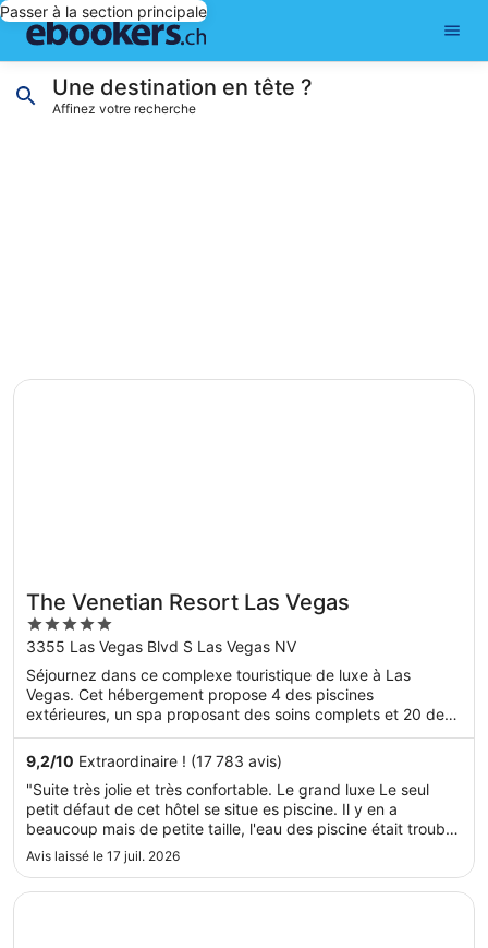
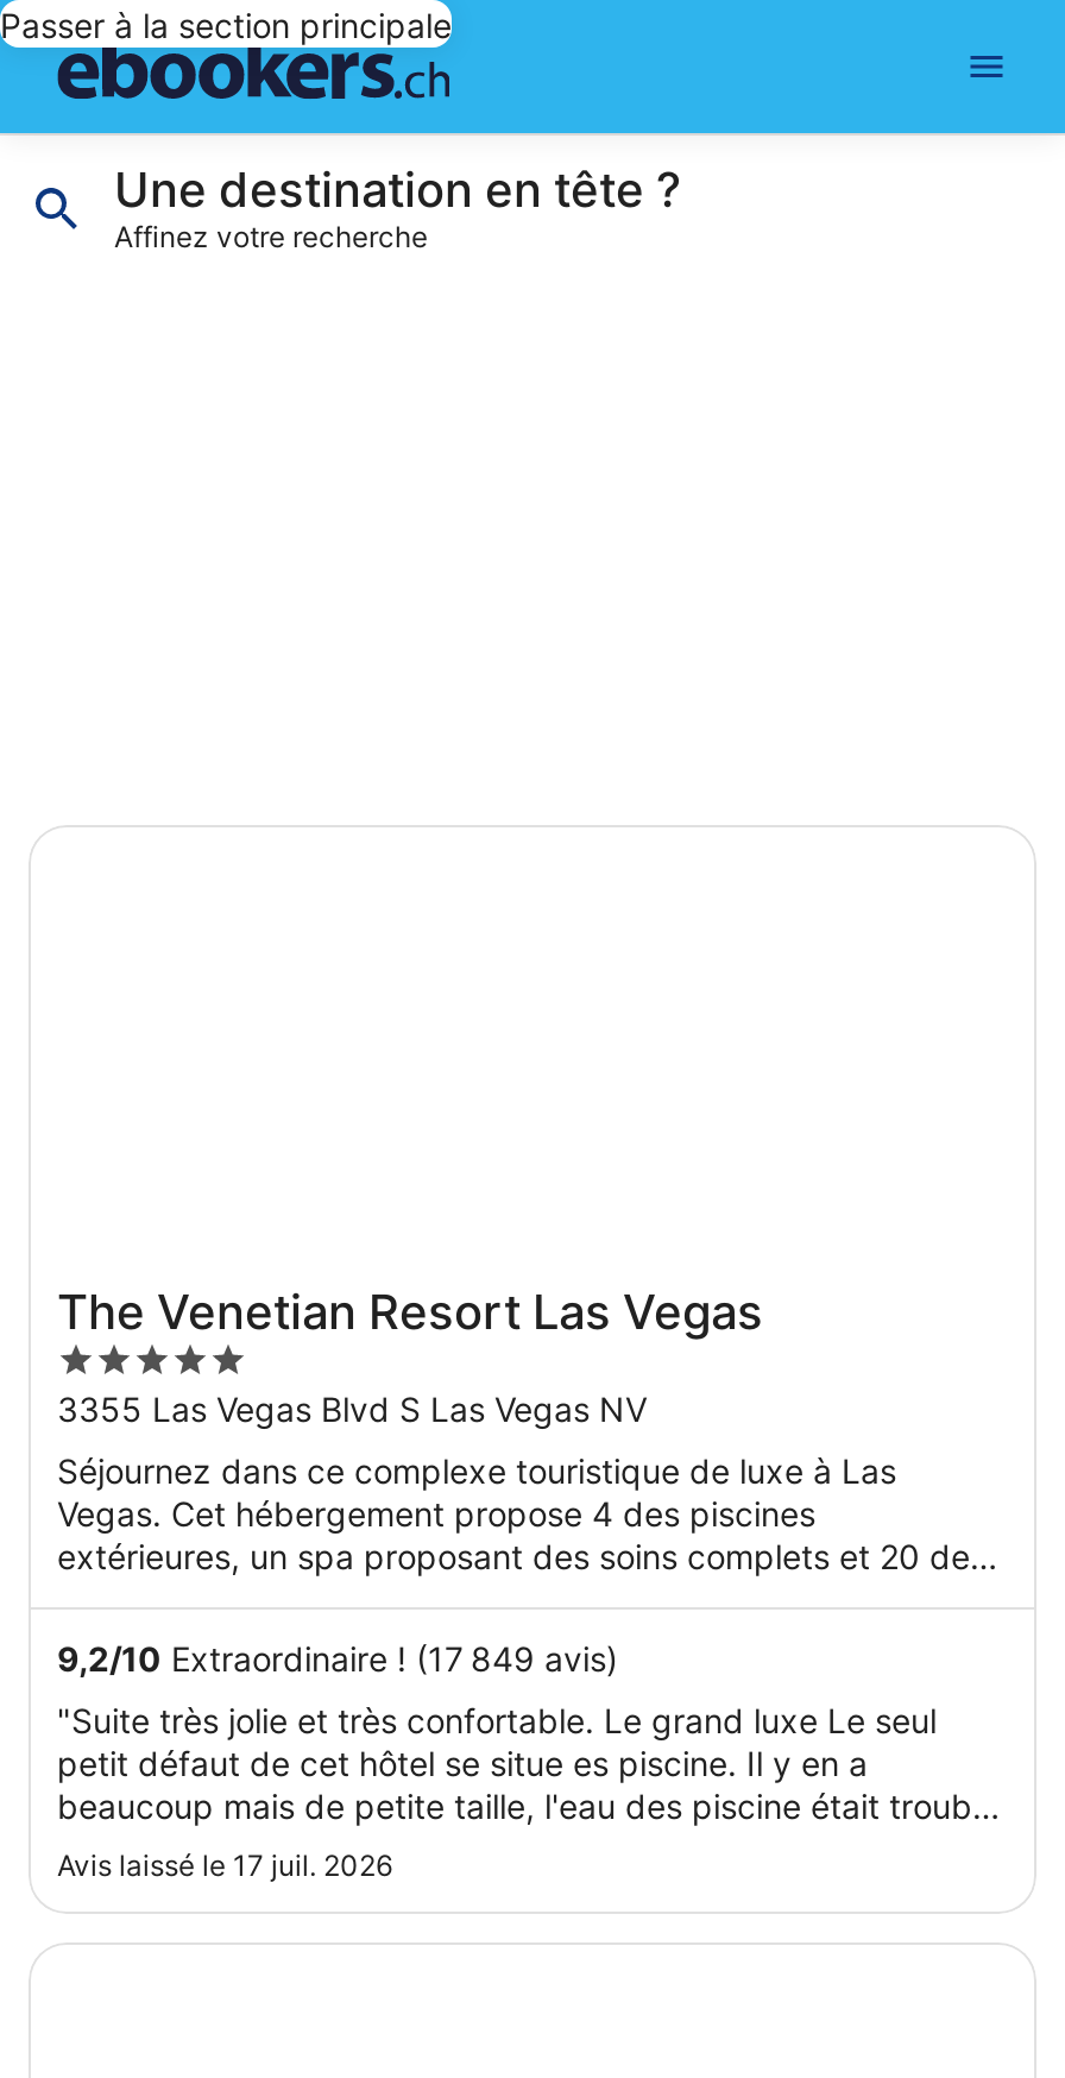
[26,752,282,770] 9,2/10 Extraordinaire ! (17 783 avis) -> [57,1639,618,1679] 9,2/10 Extraordinaire ! (17 849 avis)

